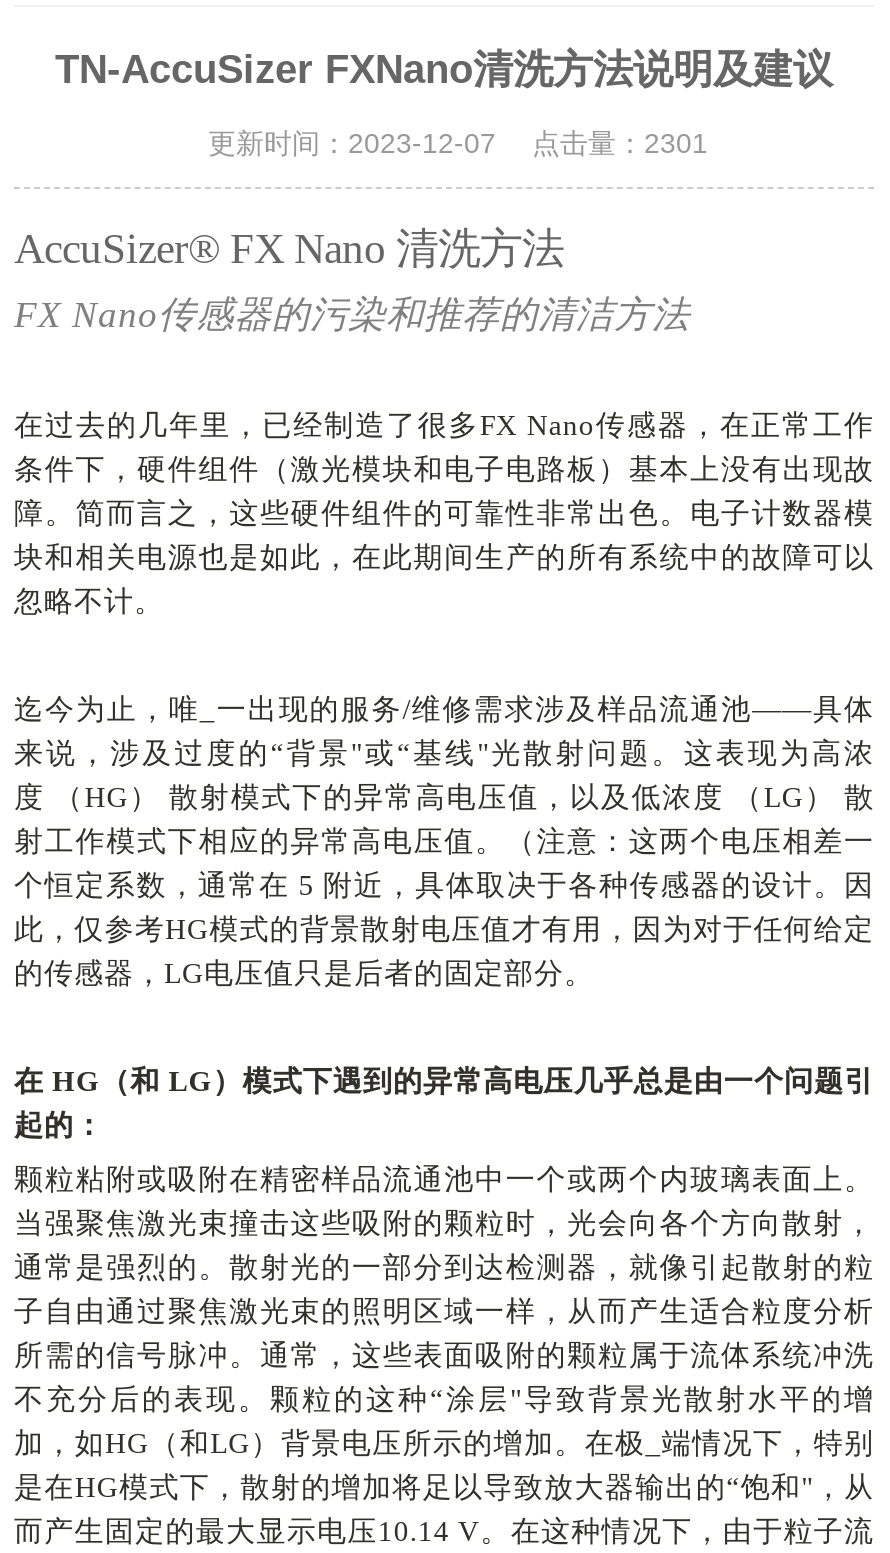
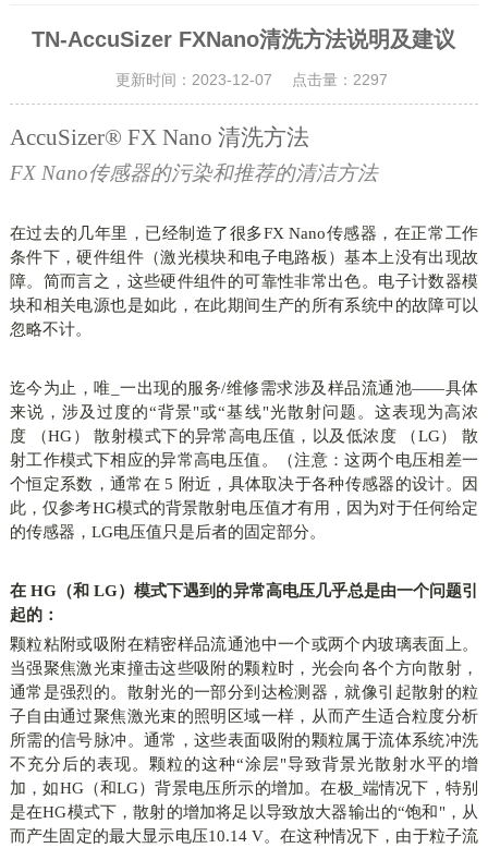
[180,127,708,159] 更新时间：2023-12-07 点击量：2301 -> [100,71,388,88] 更新时间：2023-12-07 点击量：2297

